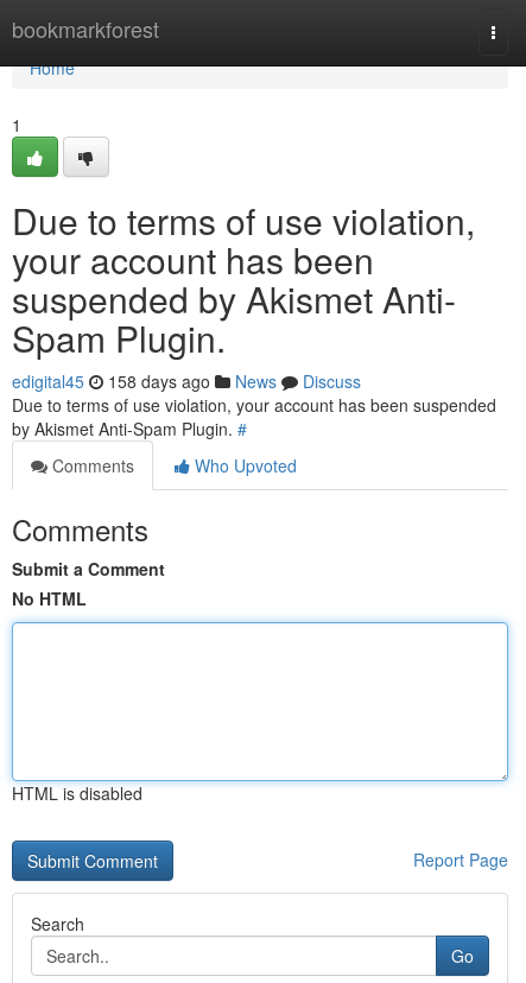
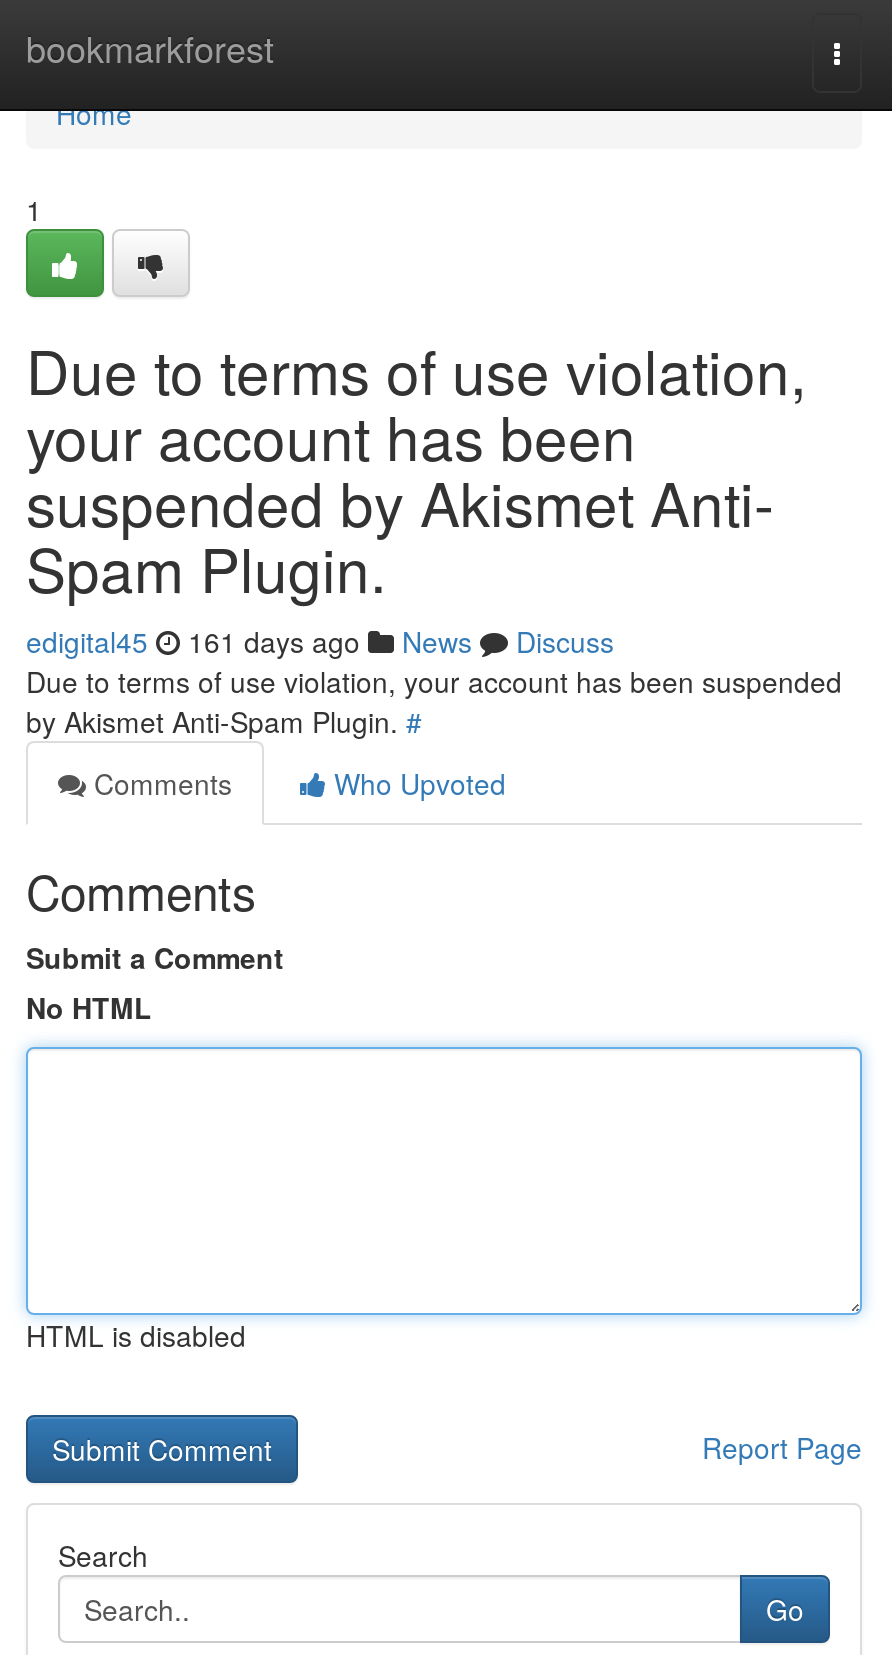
[12,369,361,393] edigital45 158 days ago News Discuss -> [26,621,614,661] edigital45 161 days ago News Discuss

